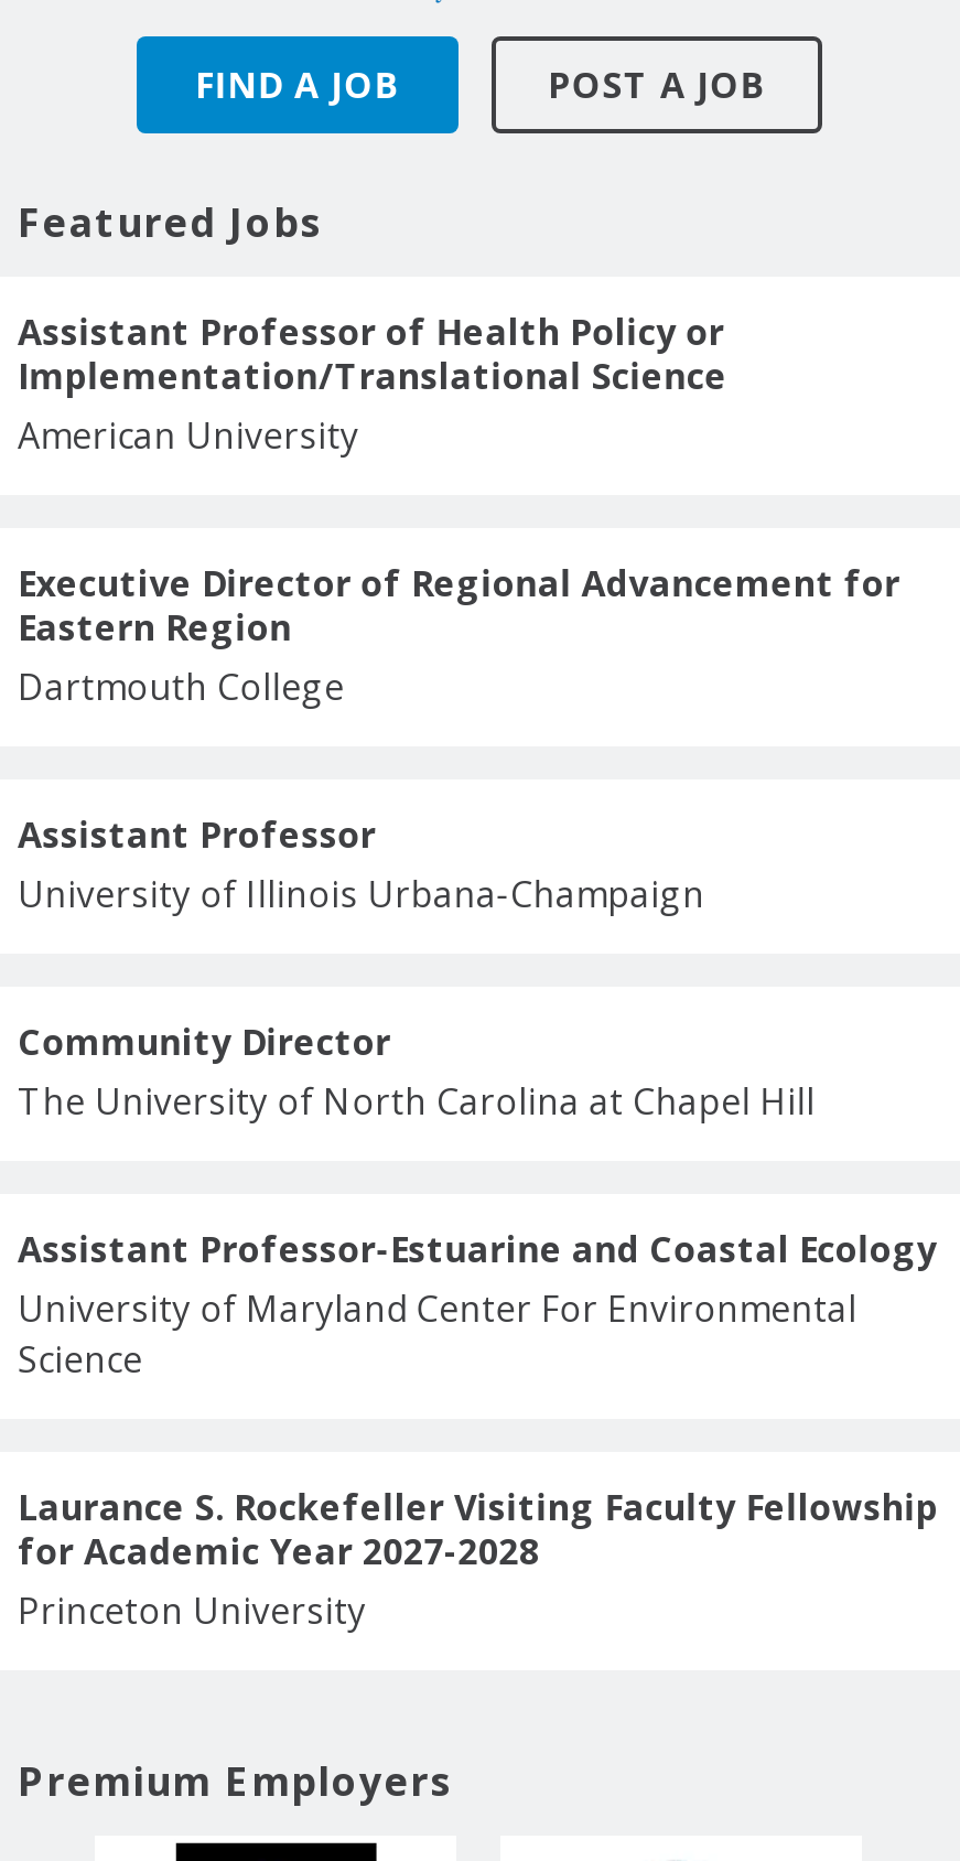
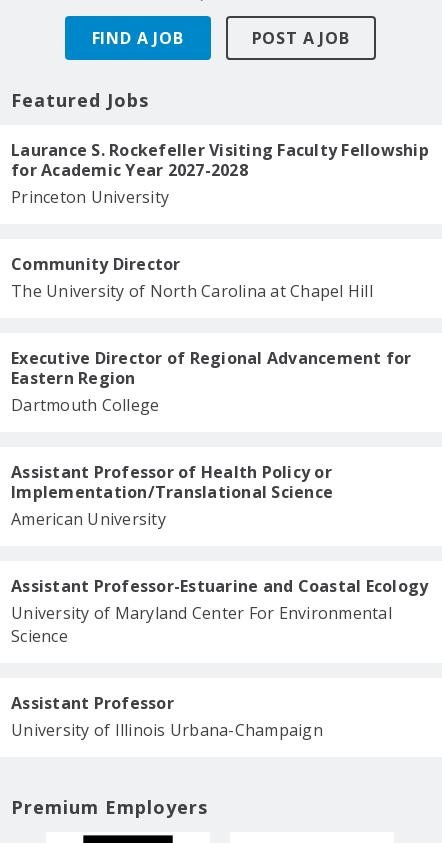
moved [18,306,937,1383] -> [11,253,428,741]: Community Director | The University of North Carolina at Chapel Hill | Executive Director of Regional Advancement for | ... | Assistant Professor | University of Illinois Urbana-Champaign
moved [18,1482,939,1634] -> [11,139,429,208]: Laurance S. Rockefeller Visiting Faculty Fellowship | for Academic Year 2027-2028 | Princeton University

